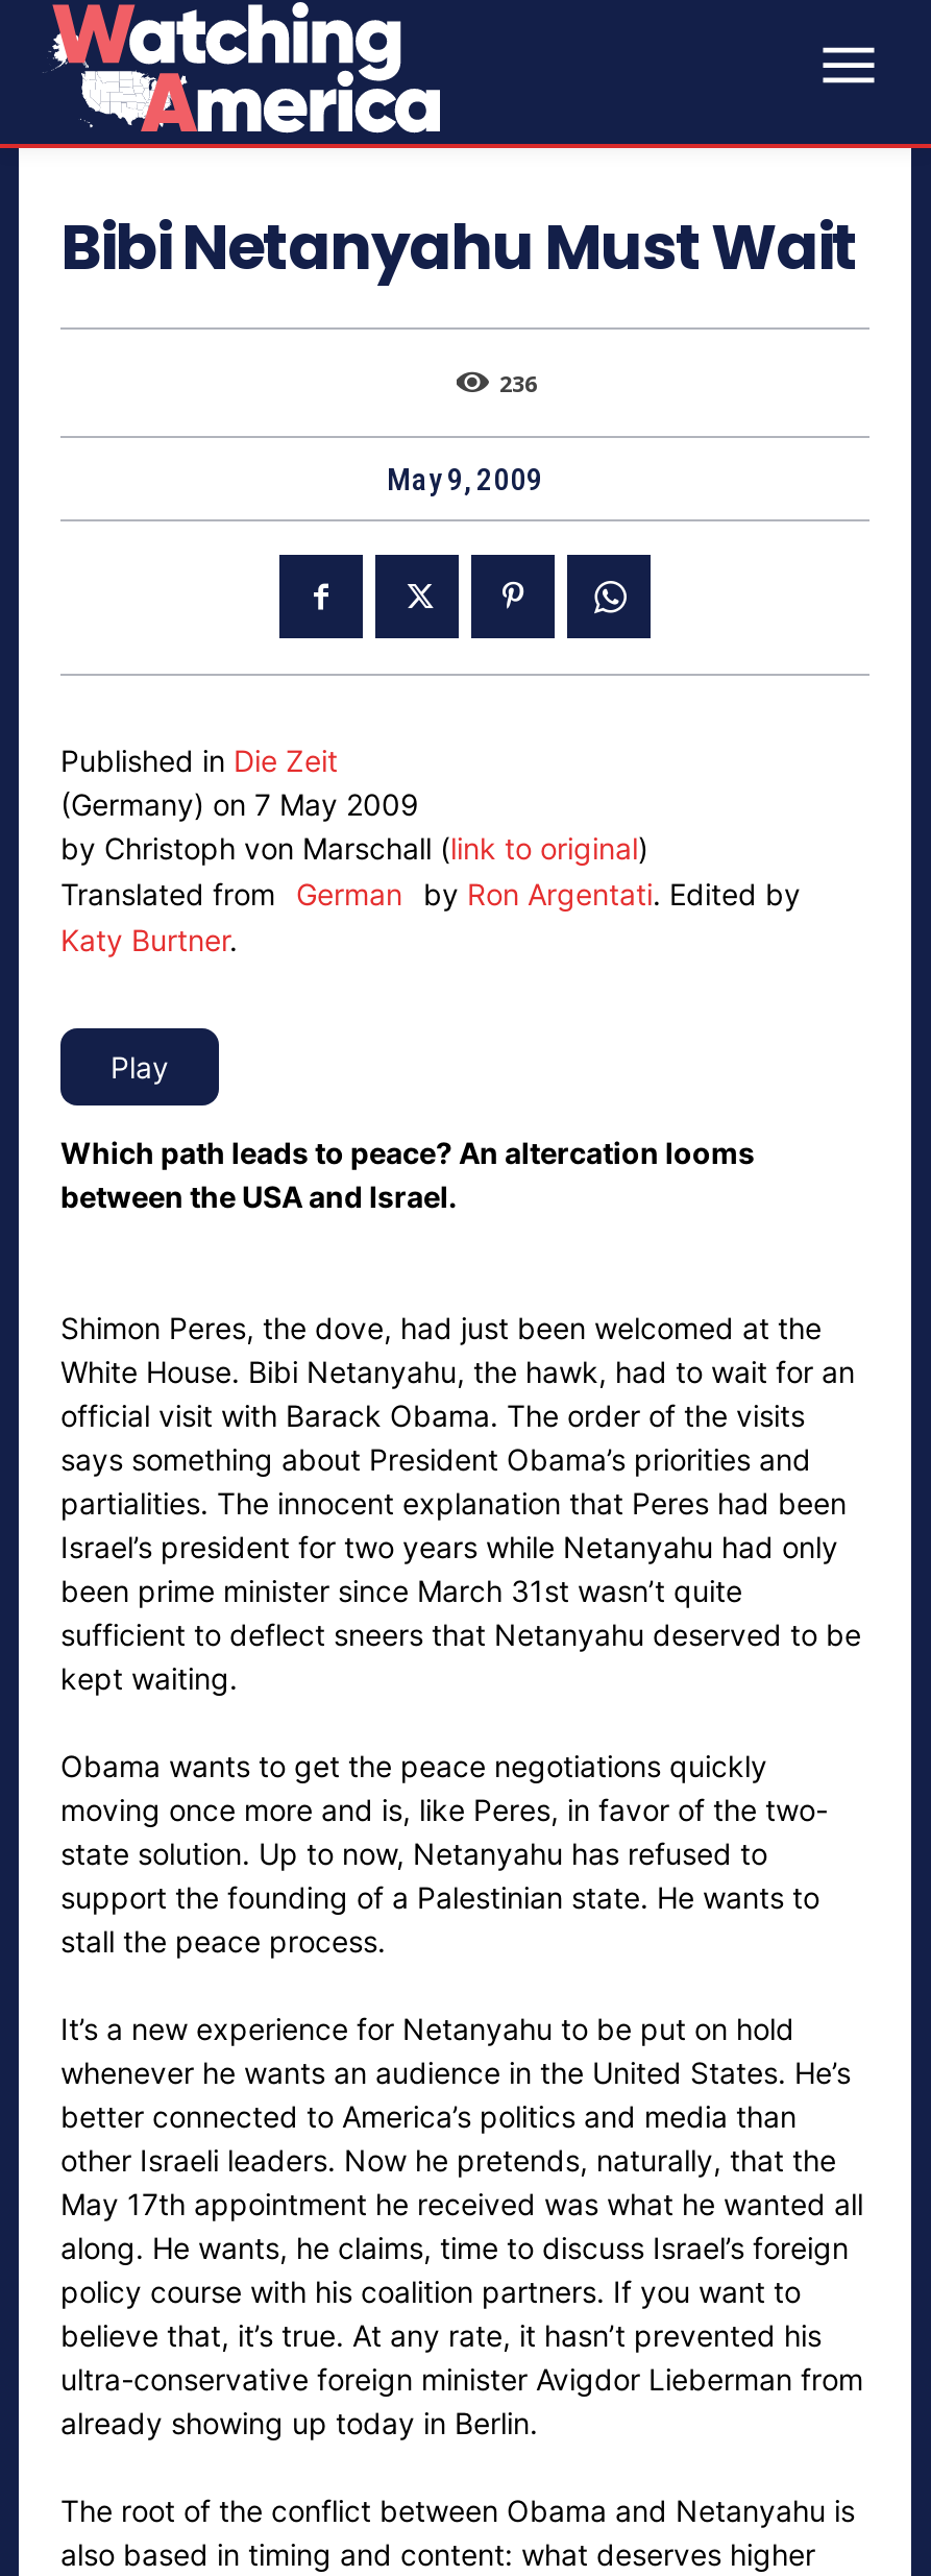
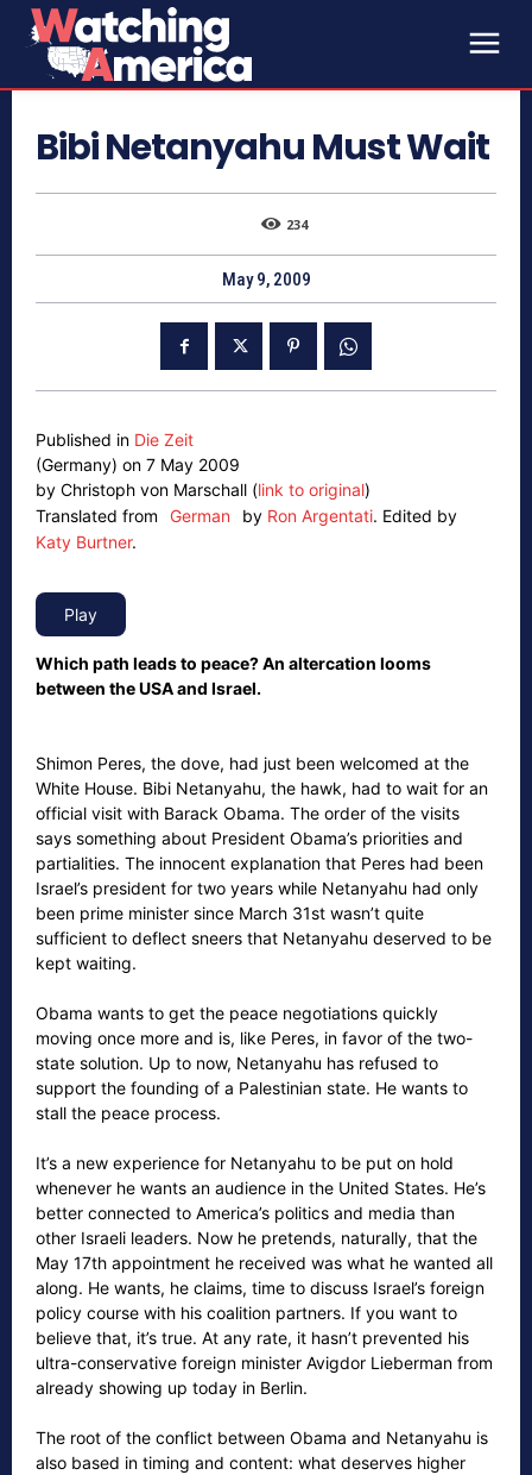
[499,367,537,398] 236 -> [286,215,307,233] 234

